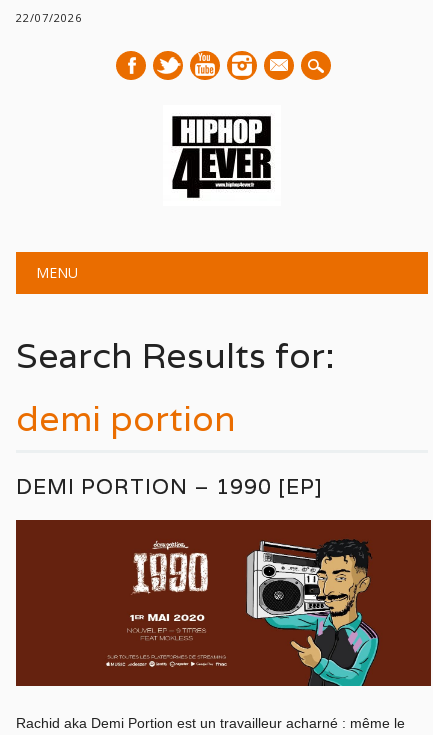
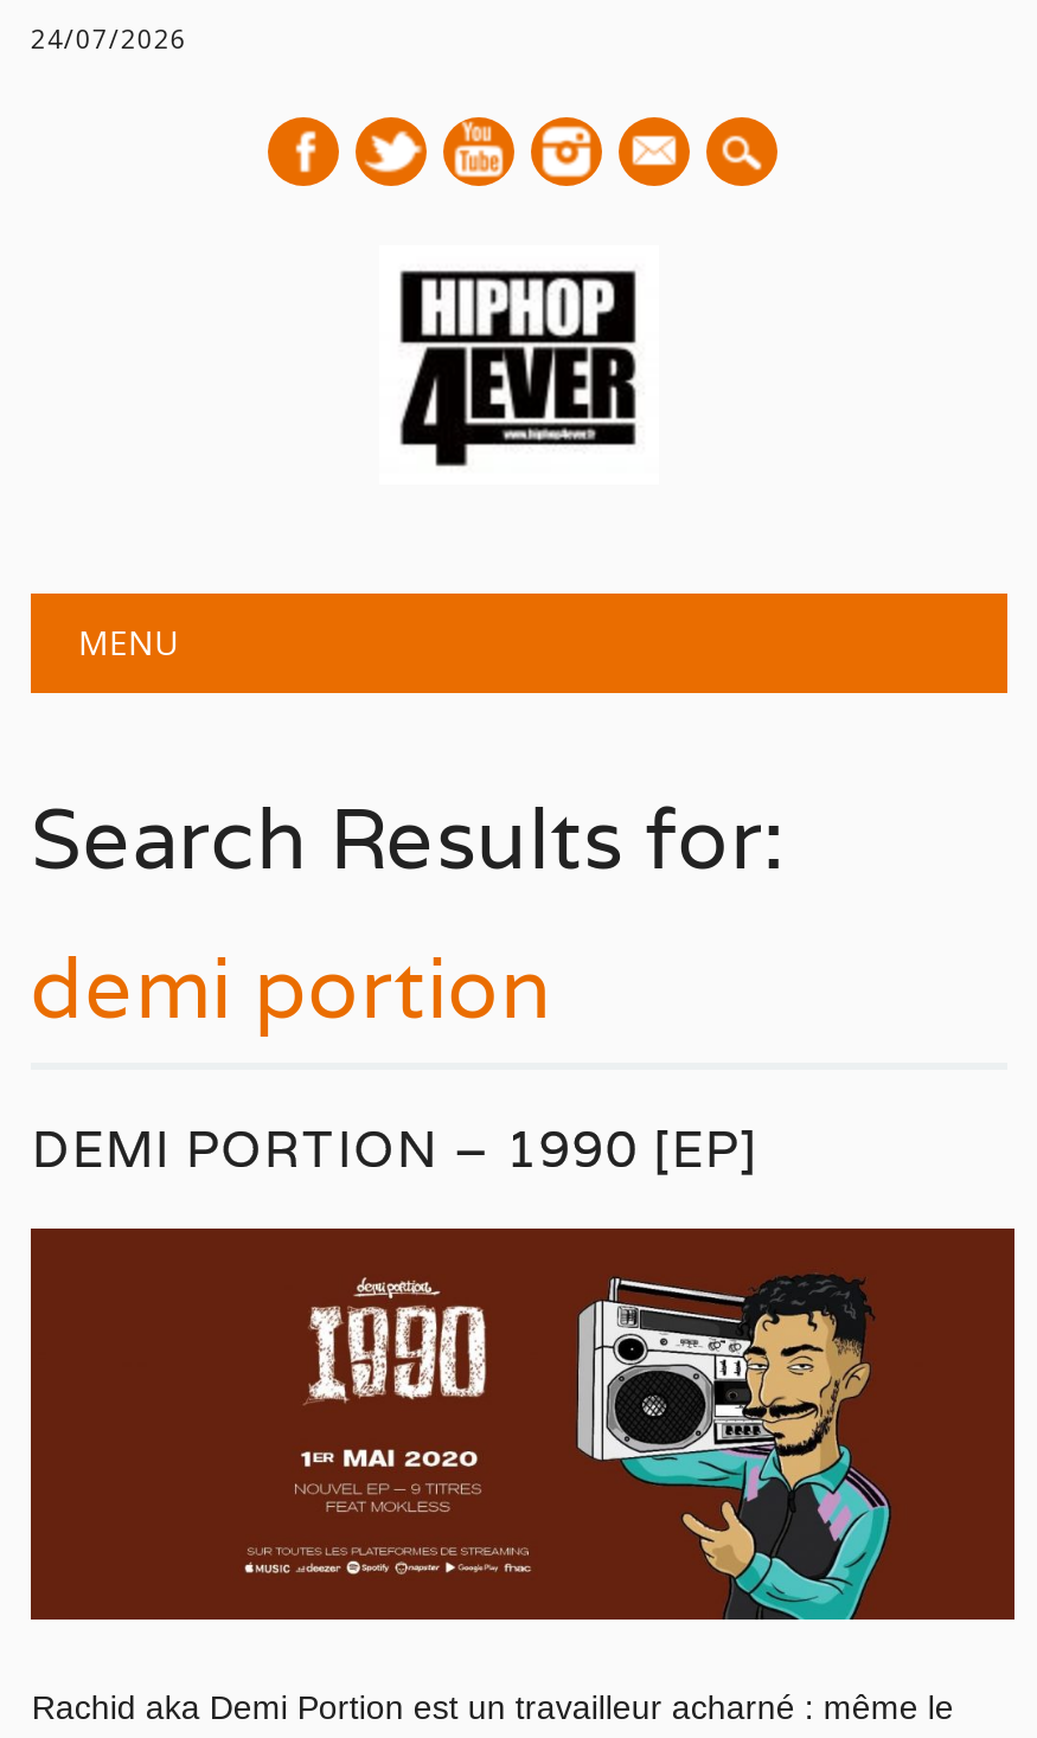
[16,10,82,25] 22/07/2026 -> [31,20,187,56] 24/07/2026

